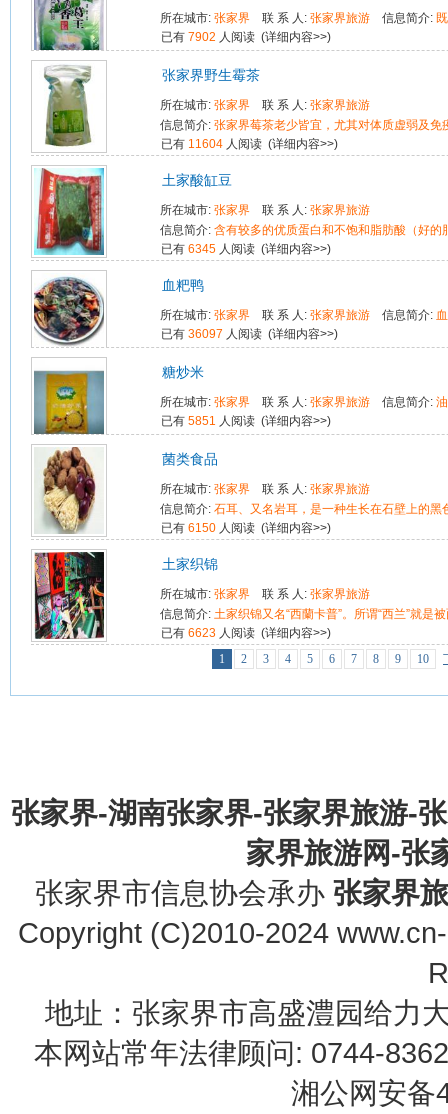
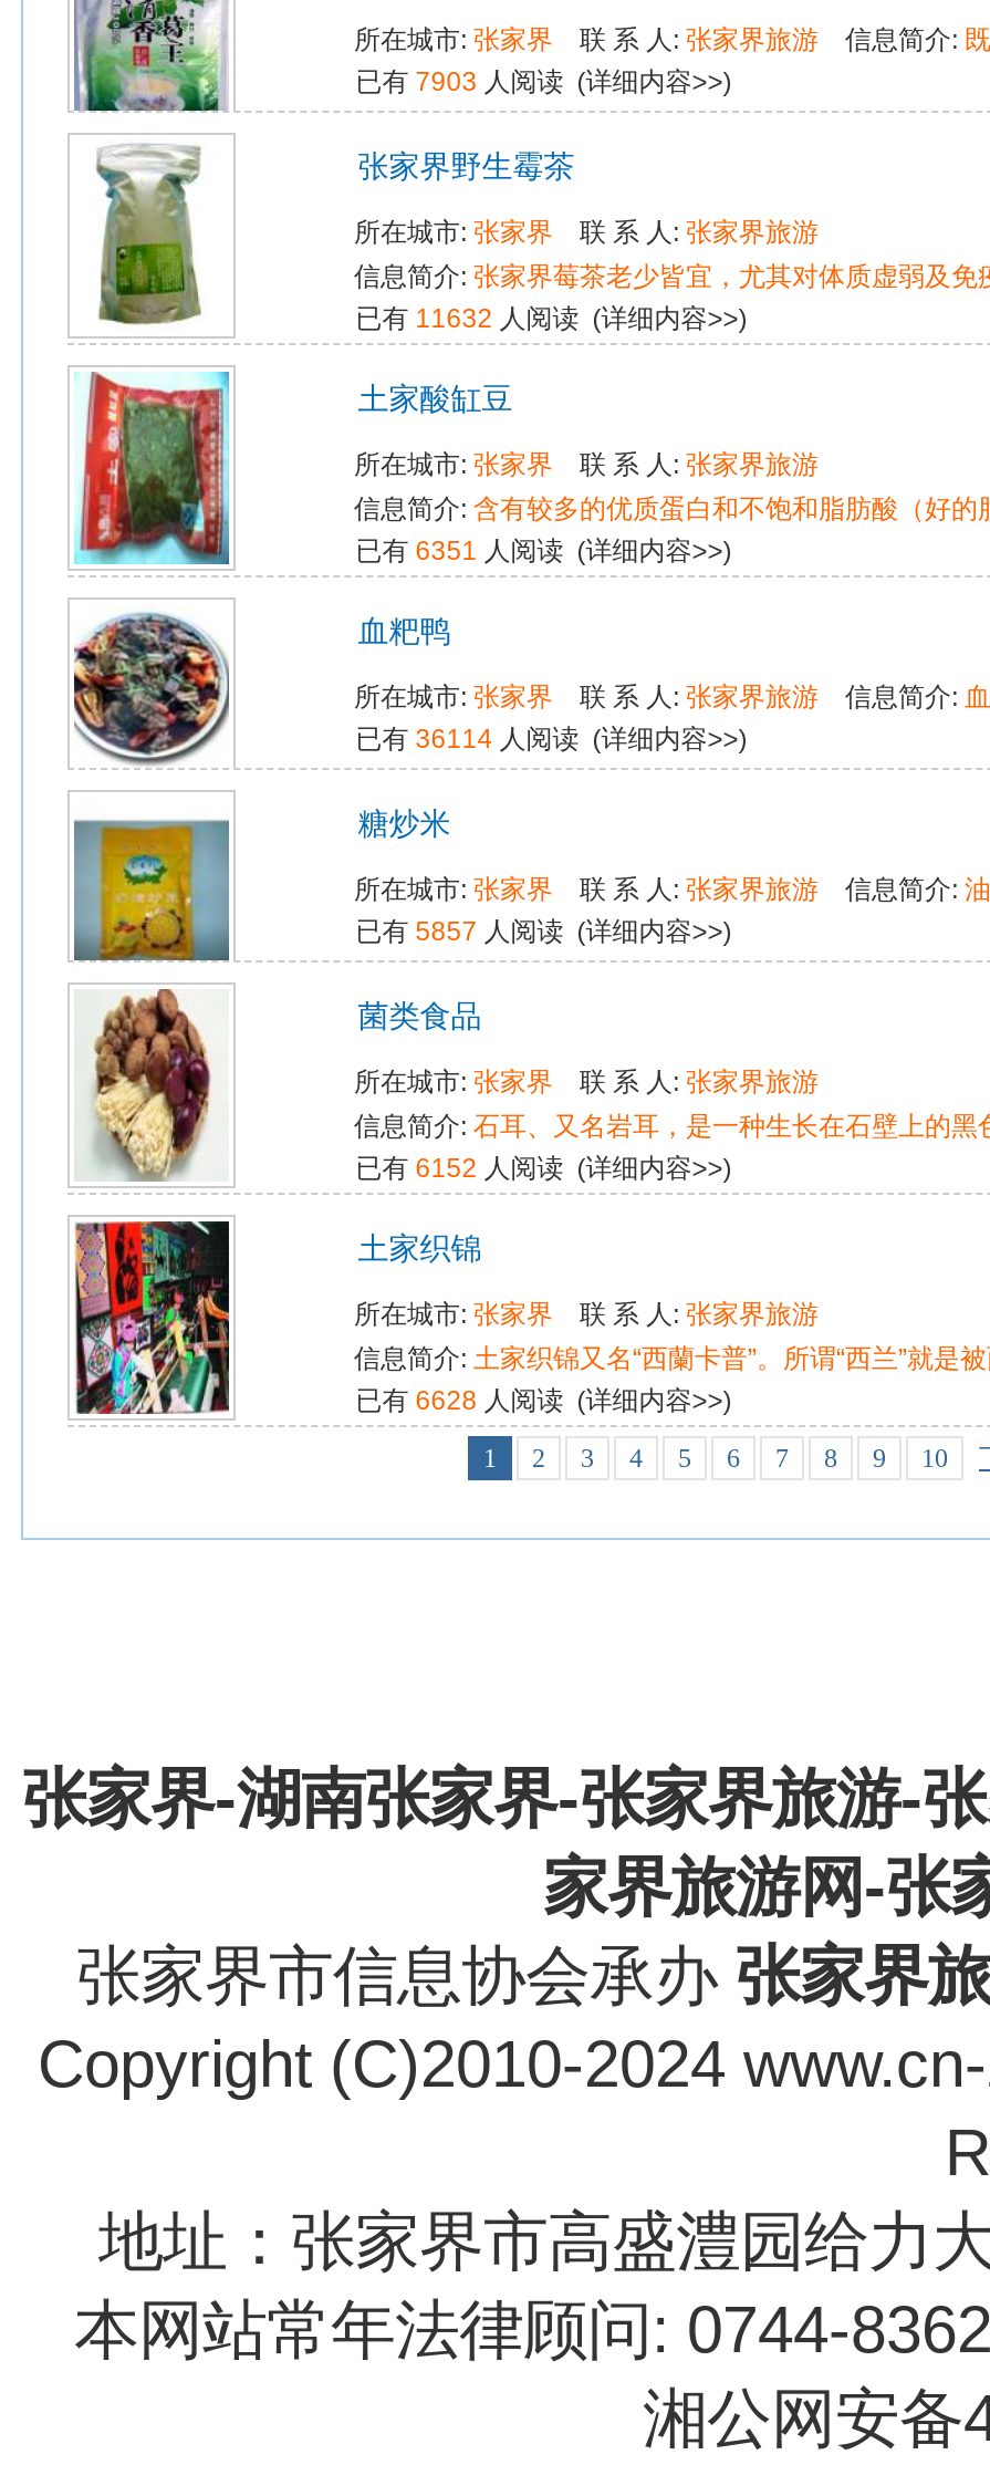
[161,30,331,44] 已有7902人阅读 (详细内容>>) -> [356,66,732,97] 已有7903人阅读 (详细内容>>)
[161,137,338,151] 已有11604人阅读 (详细内容>>) -> [356,303,747,334] 已有11632人阅读 (详细内容>>)
[161,242,331,256] 已有6345人阅读 (详细内容>>) -> [356,535,732,566] 已有6351人阅读 (详细内容>>)
[161,327,338,341] 已有36097人阅读 (详细内容>>) -> [356,724,747,755] 已有36114人阅读 (详细内容>>)
[161,414,331,428] 已有5851人阅读 (详细内容>>) -> [356,916,732,947] 已有5857人阅读 (详细内容>>)
[161,521,331,535] 已有6150人阅读 (详细内容>>) -> [356,1153,732,1184] 已有6152人阅读 (详细内容>>)
[161,626,331,640] 已有6623人阅读 (详细内容>>) -> [356,1385,732,1416] 已有6628人阅读 (详细内容>>)

